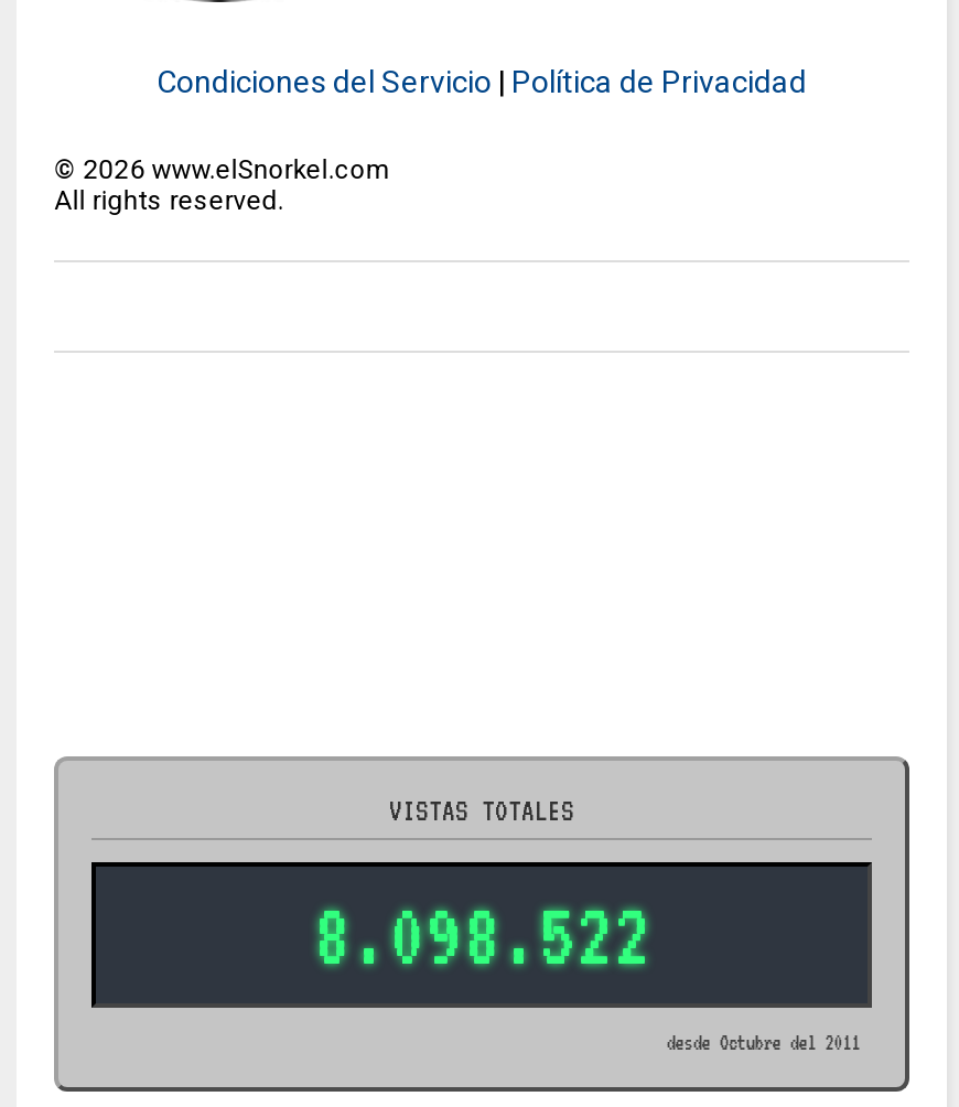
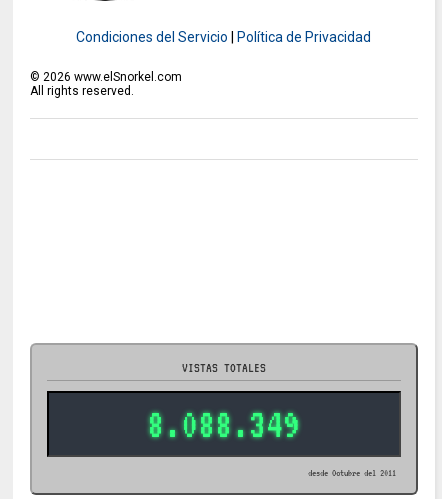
[313,888,650,981] 8.098.522 -> [147,403,300,445] 8.088.349

